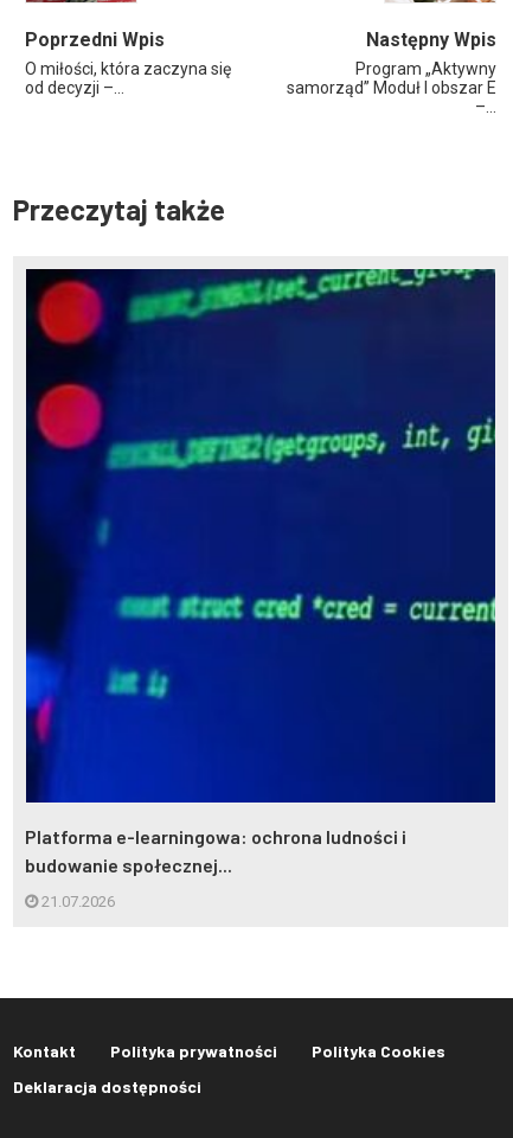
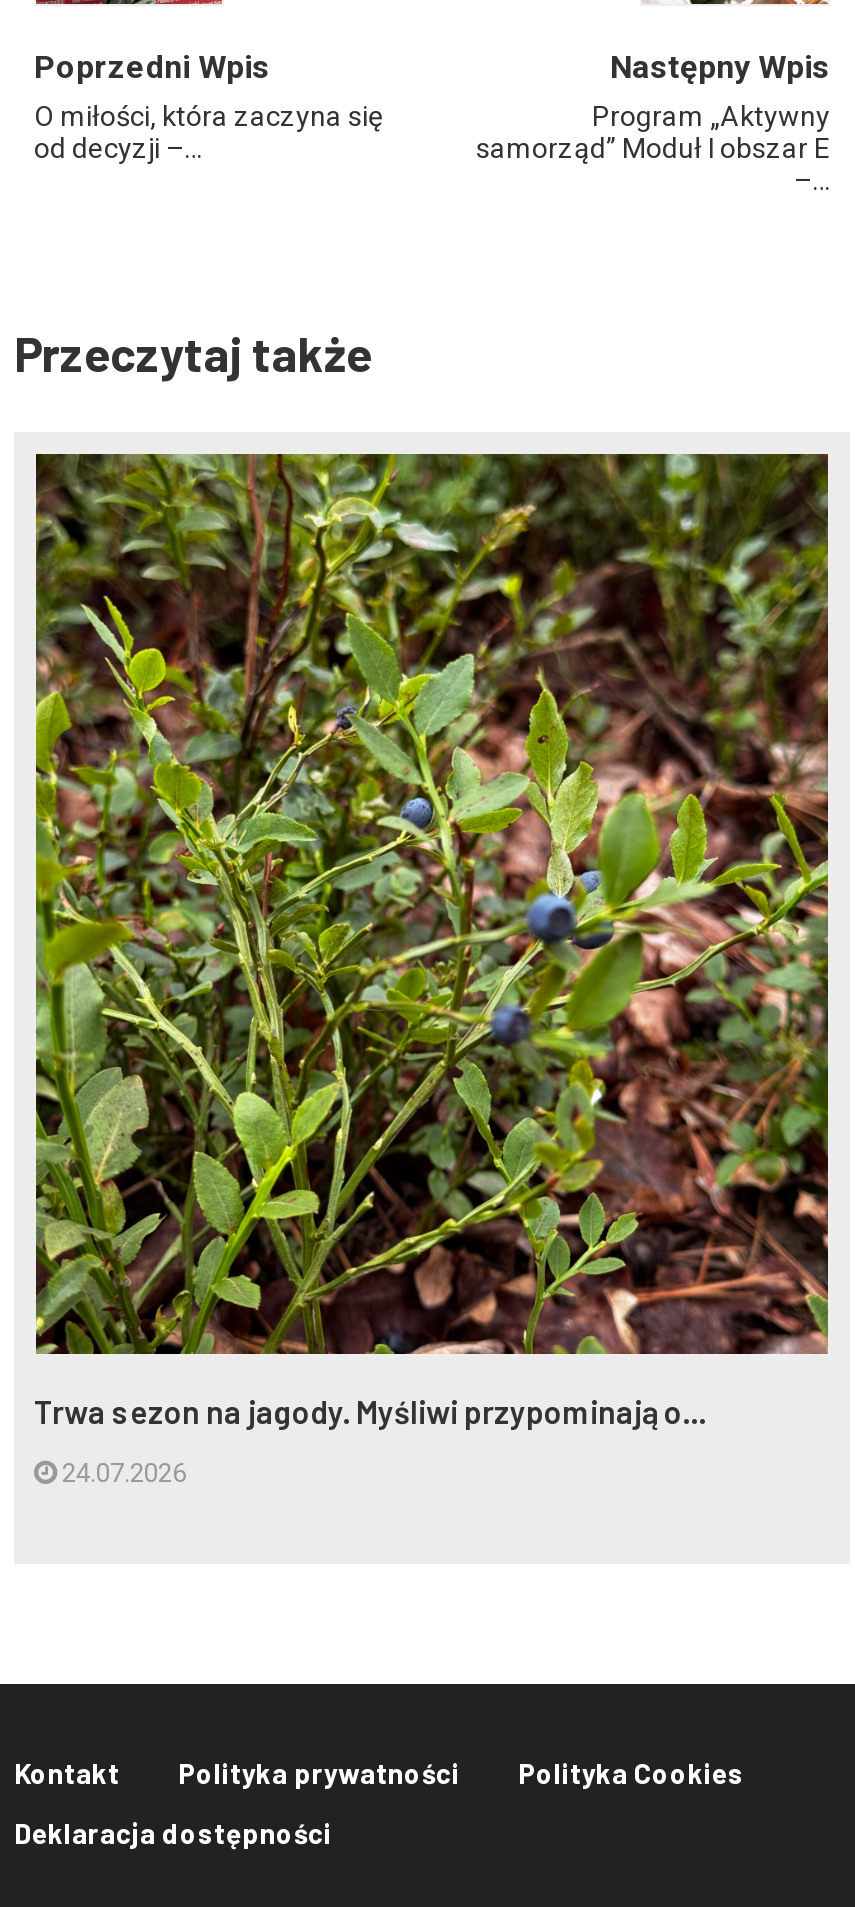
[25,268,496,876] [image] | Platforma e-learningowa: ochrona ludności i | budowanie społecznej... -> [34,452,830,1431] [image] | Trwa sezon na jagody. Myśliwi przypominają o...
[38,893,115,911] 21.07.2026 -> [56,1459,186,1489] 24.07.2026

